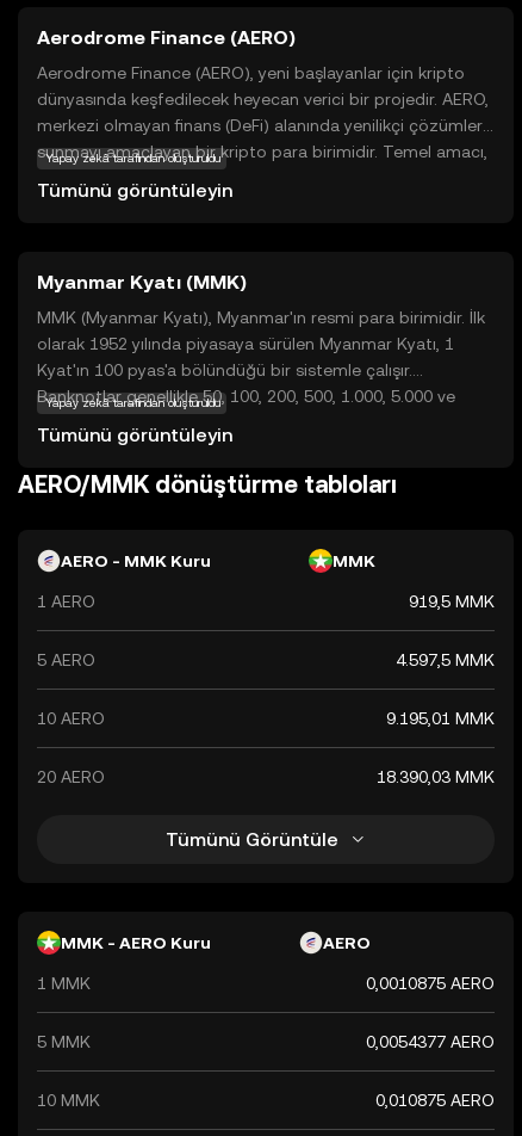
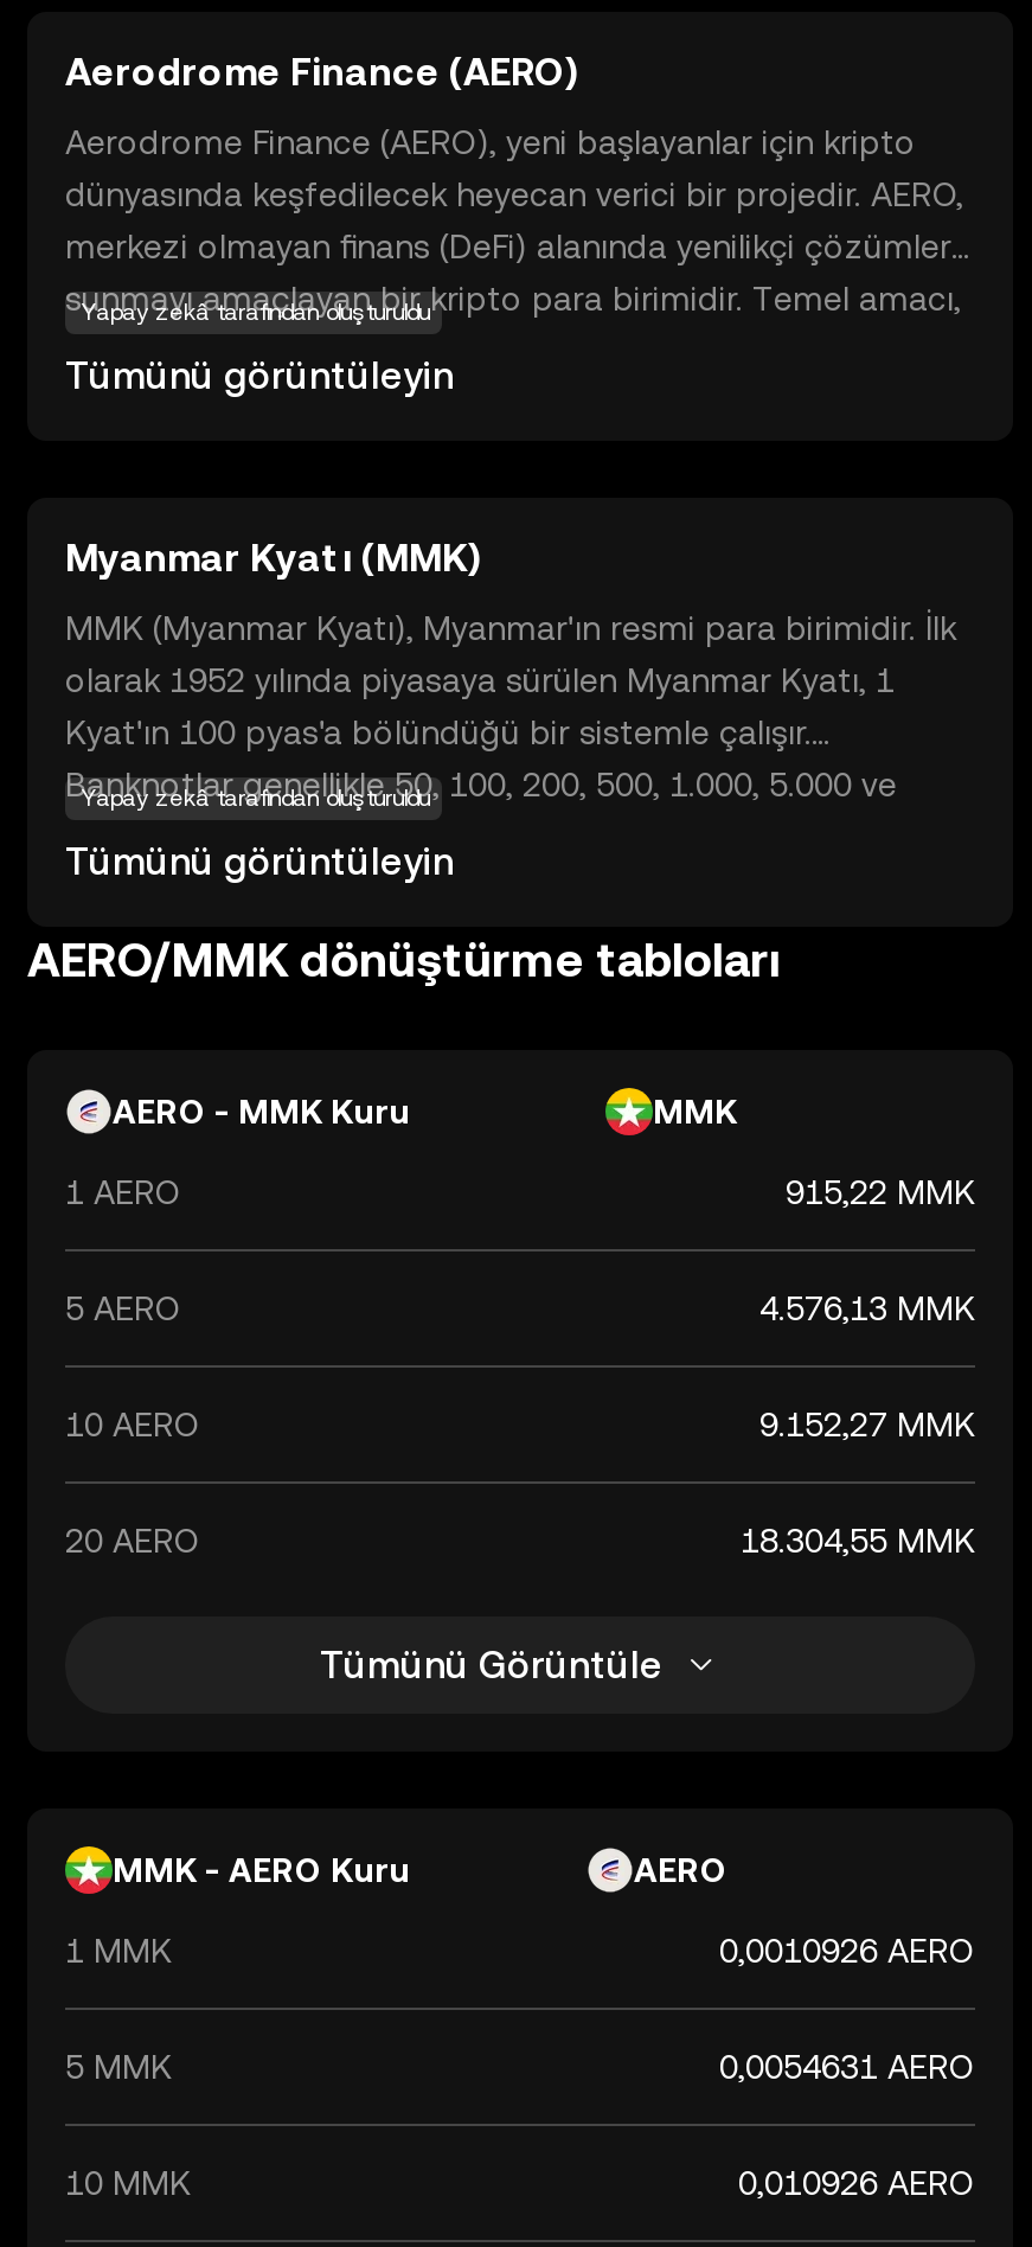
[409,592,495,611] 919,5 MMK -> [786,1173,975,1211] 915,22 MMK
[396,650,495,669] 4.597,5 MMK -> [759,1289,975,1327] 4.576,13 MMK
[386,709,495,728] 9.195,01 MMK -> [759,1406,975,1443] 9.152,27 MMK
[377,767,495,786] 18.390,03 MMK -> [741,1522,975,1560] 18.304,55 MMK
[366,974,495,993] 0,0010875 AERO -> [719,1932,975,1970] 0,0010926 AERO
[366,1032,495,1051] 0,0054377 AERO -> [719,2048,975,2086] 0,0054631 AERO
[375,1091,495,1110] 0,010875 AERO -> [738,2164,975,2202] 0,010926 AERO

